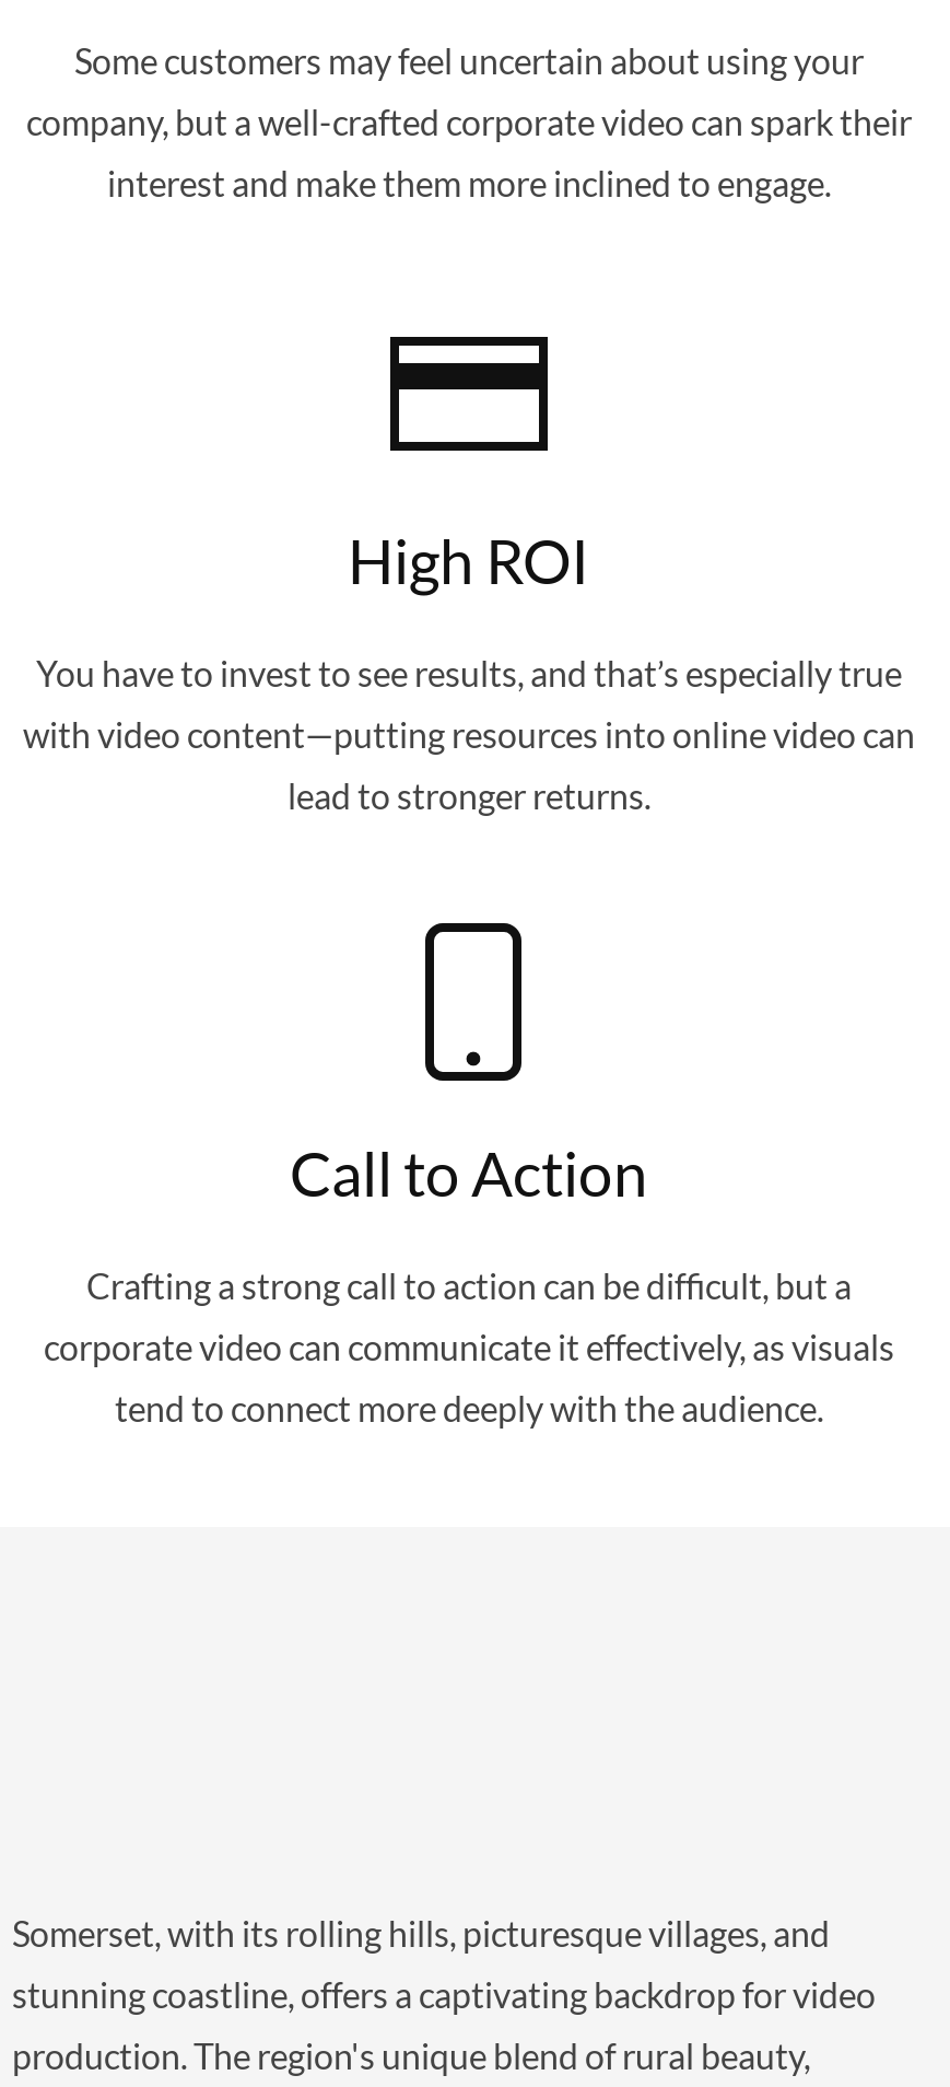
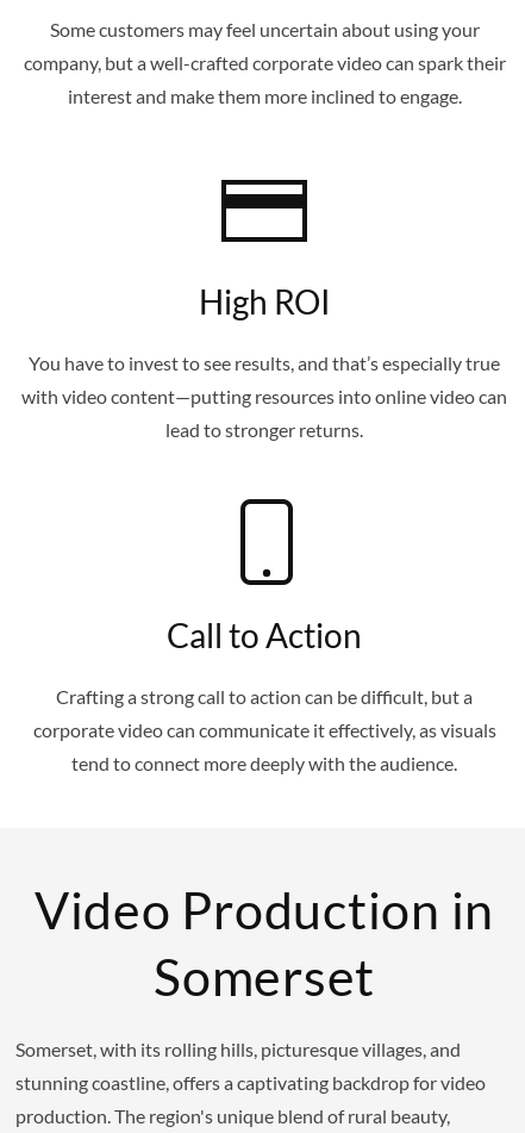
none -> [34,878,494,1006] Video Production in | Somerset

